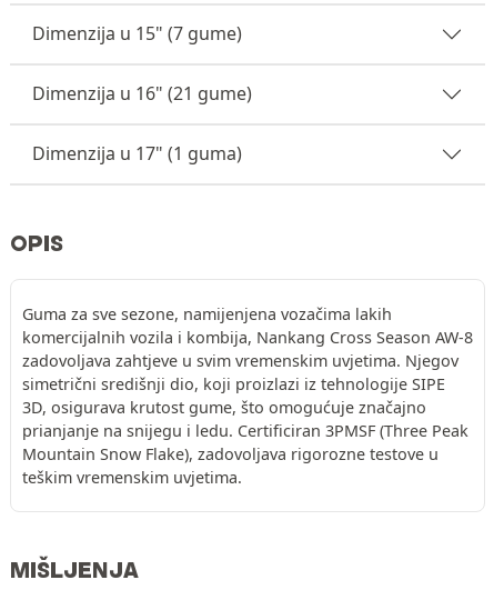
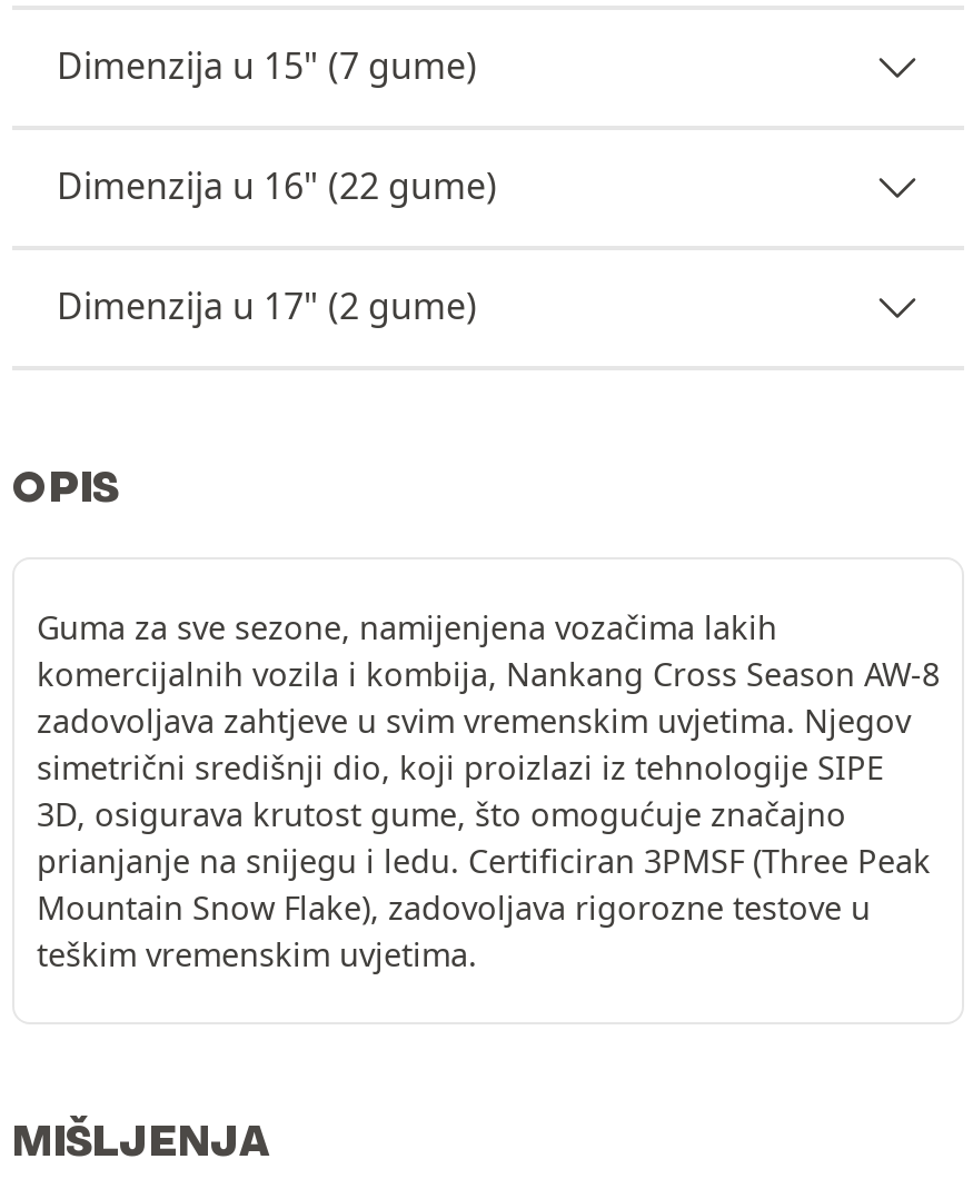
[32,81,252,106] Dimenzija u 16" (21 gume) -> [57,161,497,210] Dimenzija u 16" (22 gume)
[32,141,242,166] Dimenzija u 17" (1 guma) -> [57,281,477,330] Dimenzija u 17" (2 gume)

